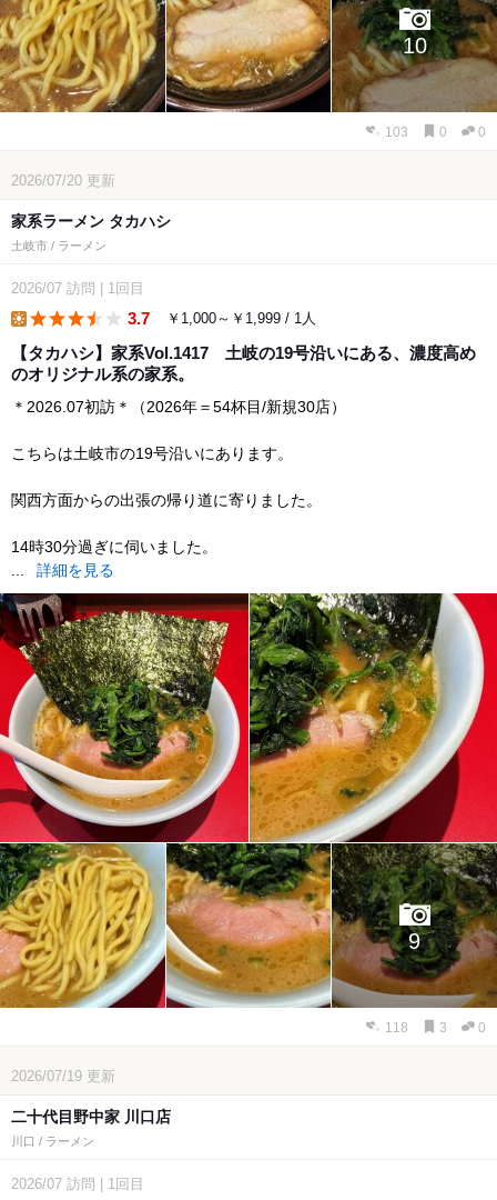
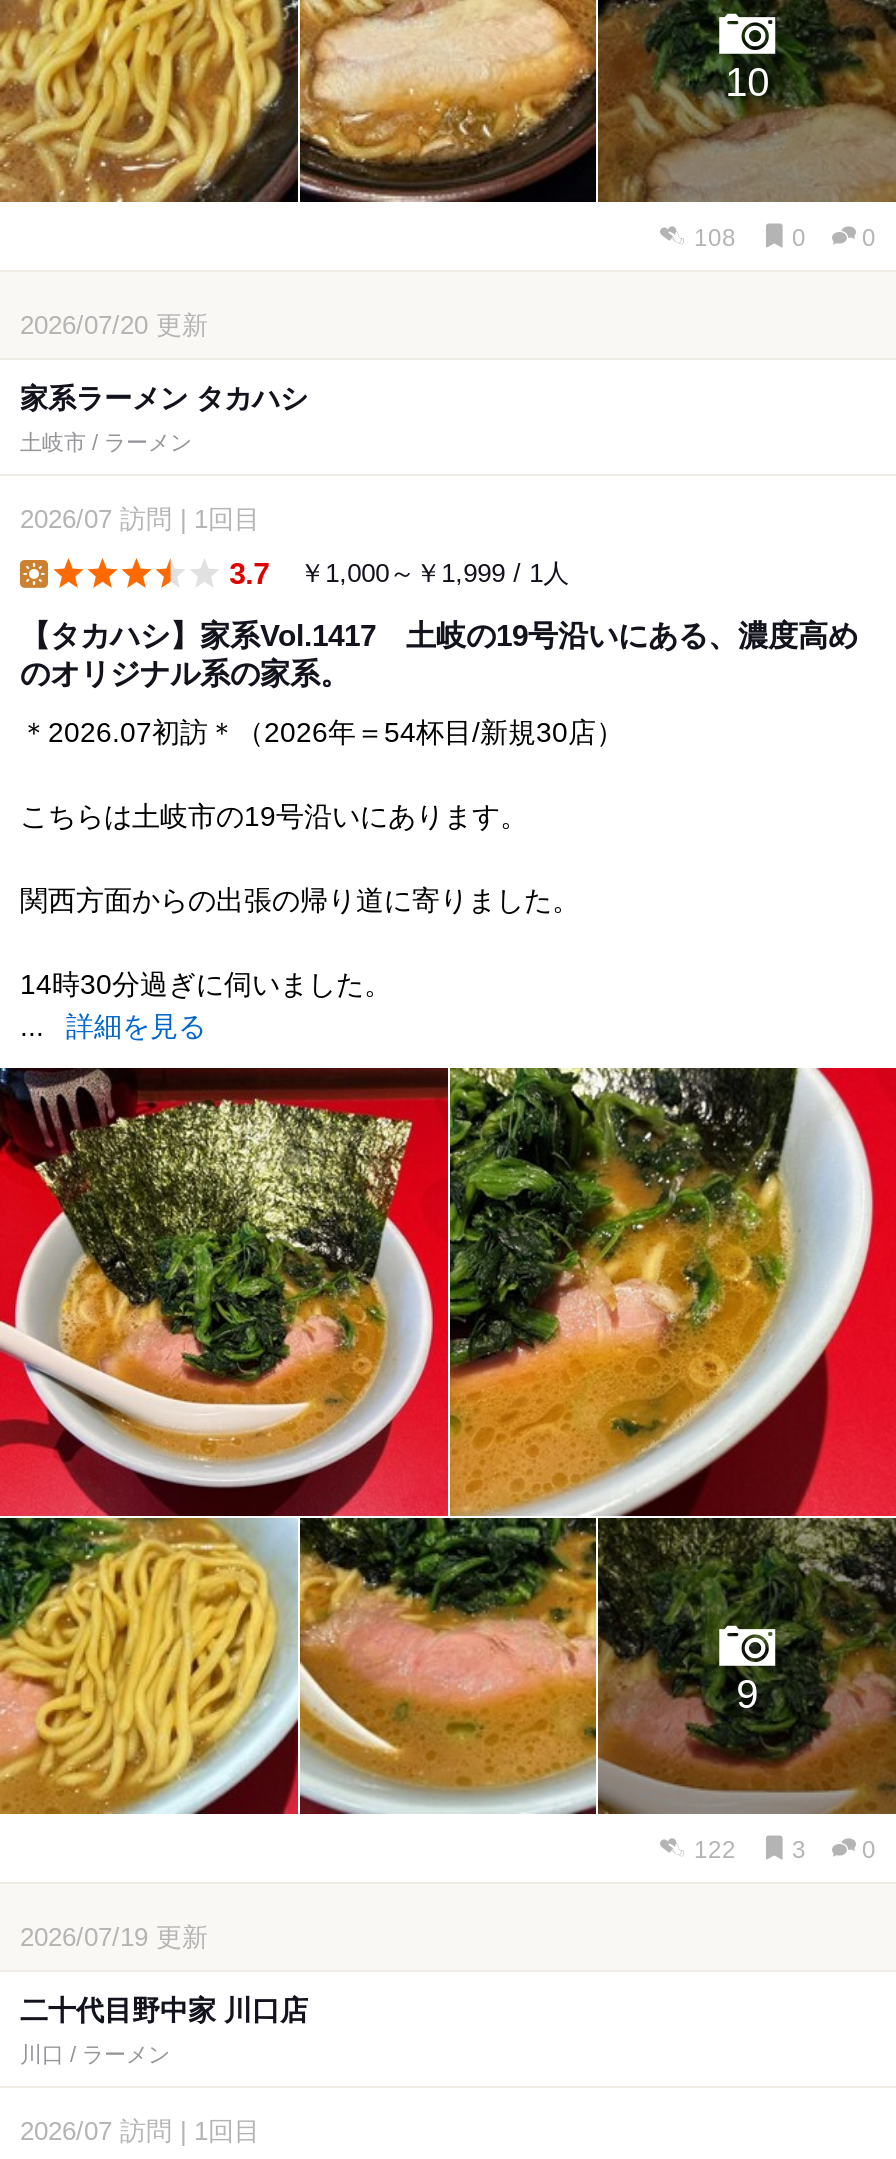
[385,125,408,140] 103 -> [694,224,736,252] 108
[385,1020,486,1036] 118 3 0 -> [694,1837,876,1865] 122 3 0

